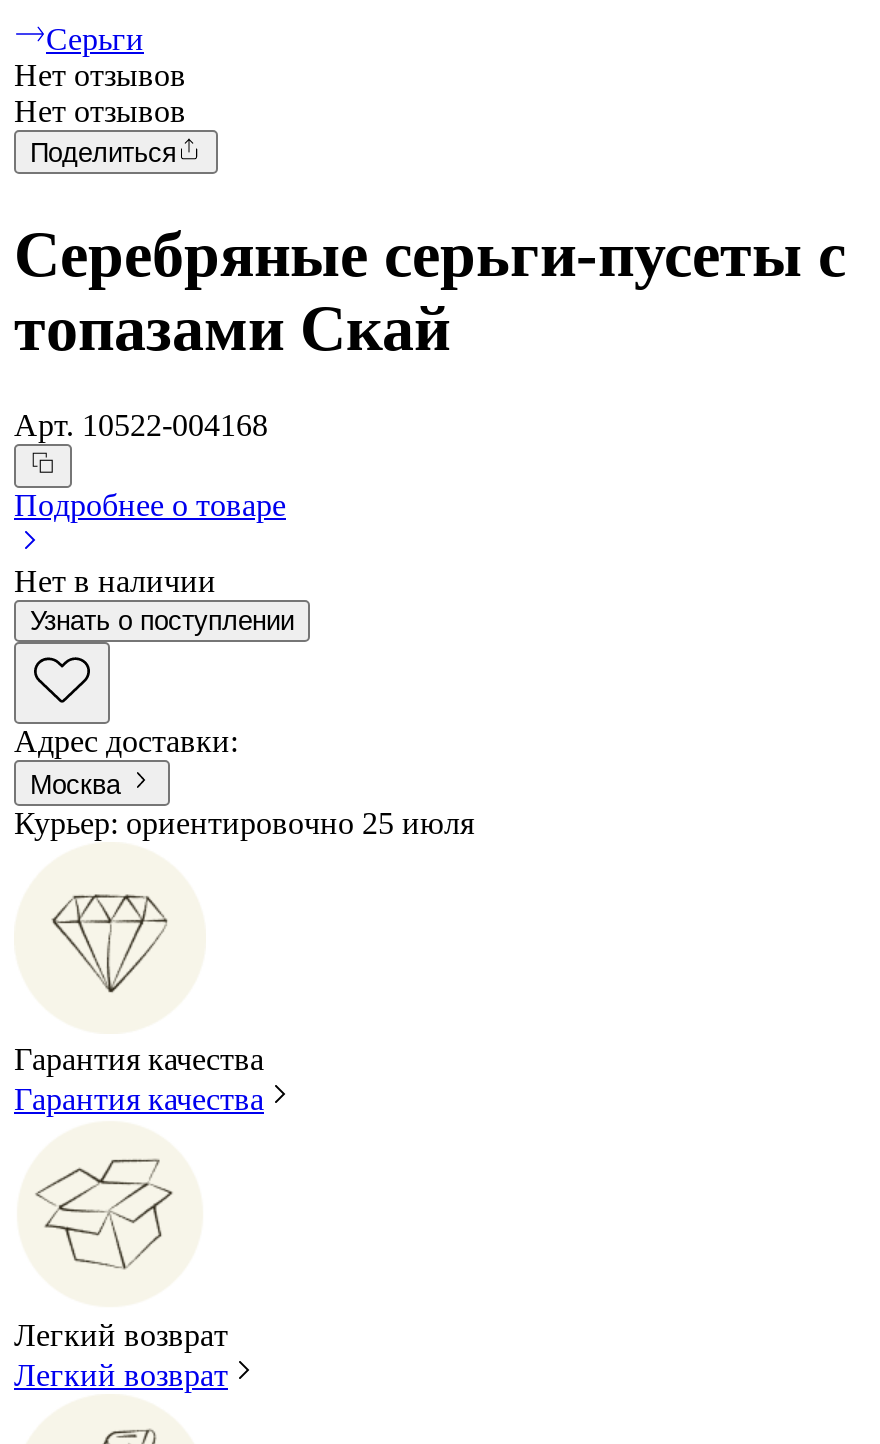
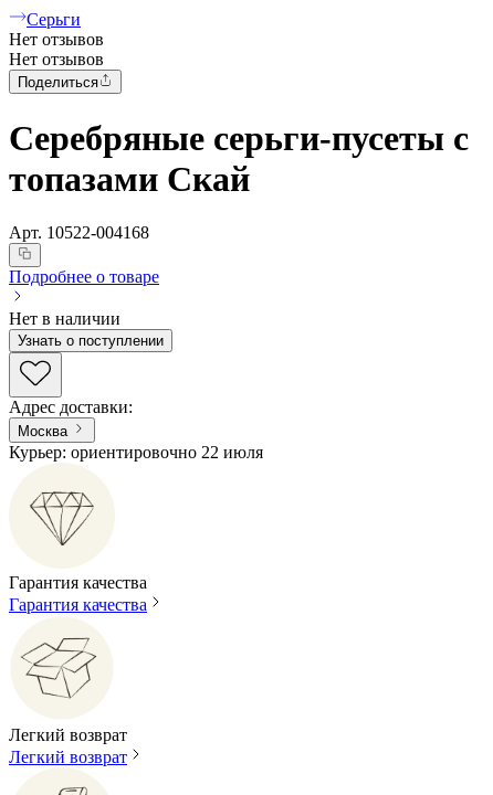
[14,806,474,840] Курьер: ориентировочно 25 июля -> [9,443,263,461] Курьер: ориентировочно 22 июля

